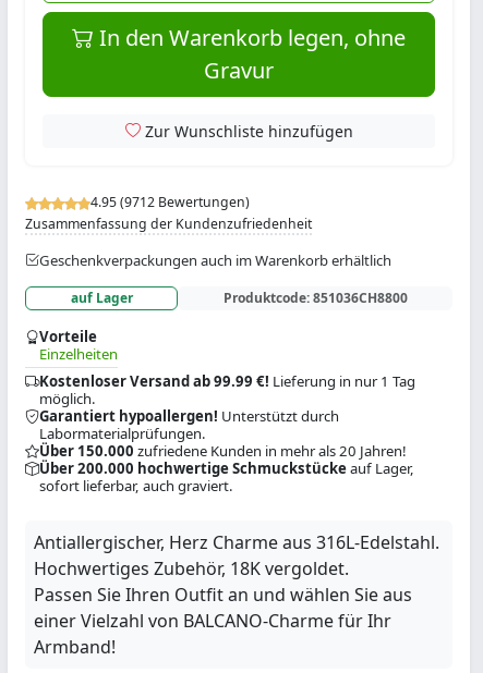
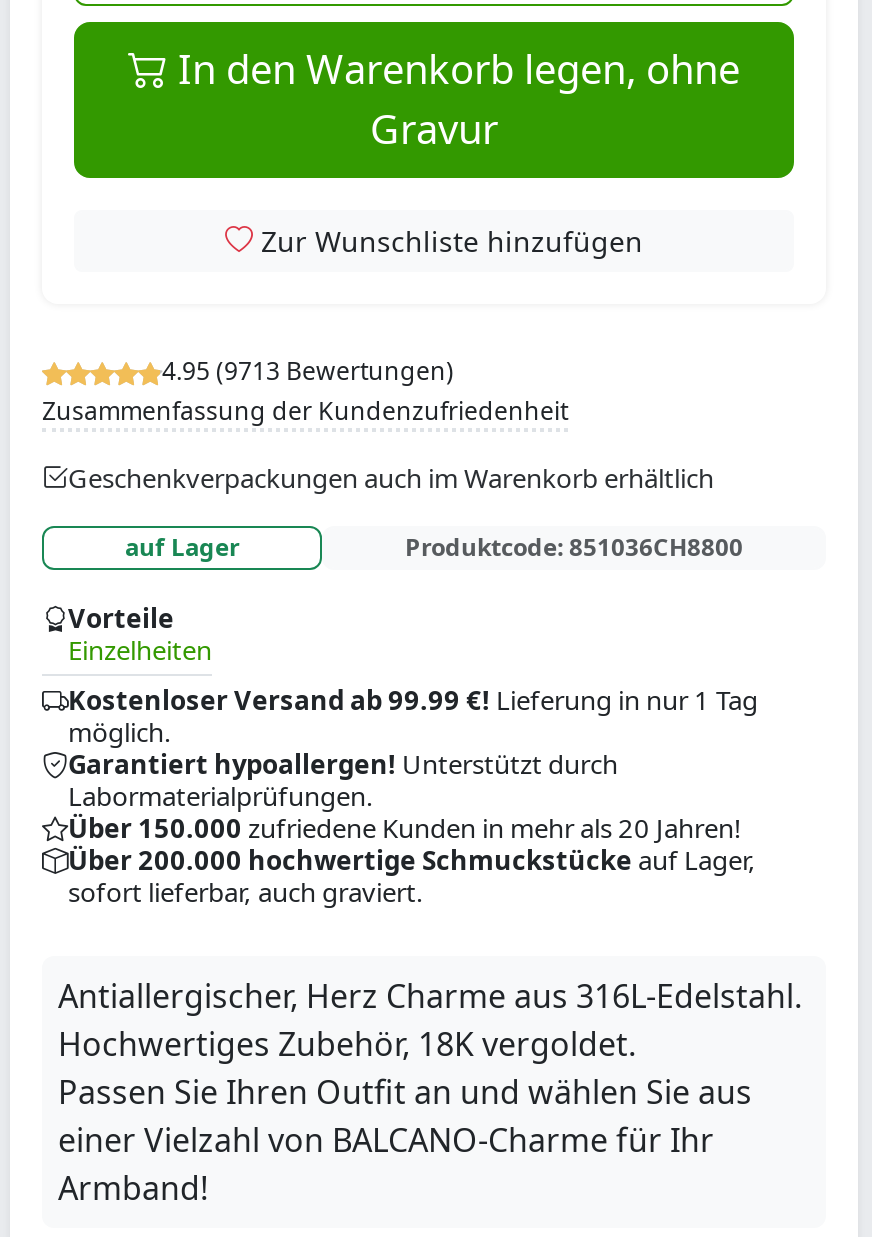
[90,193,250,211] 4.95 (9712 Bewertungen) -> [162,354,454,388] 4.95 (9713 Bewertungen)

